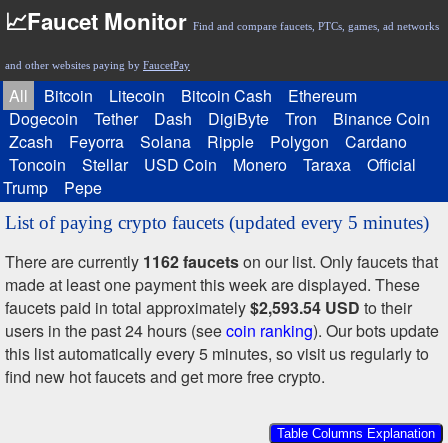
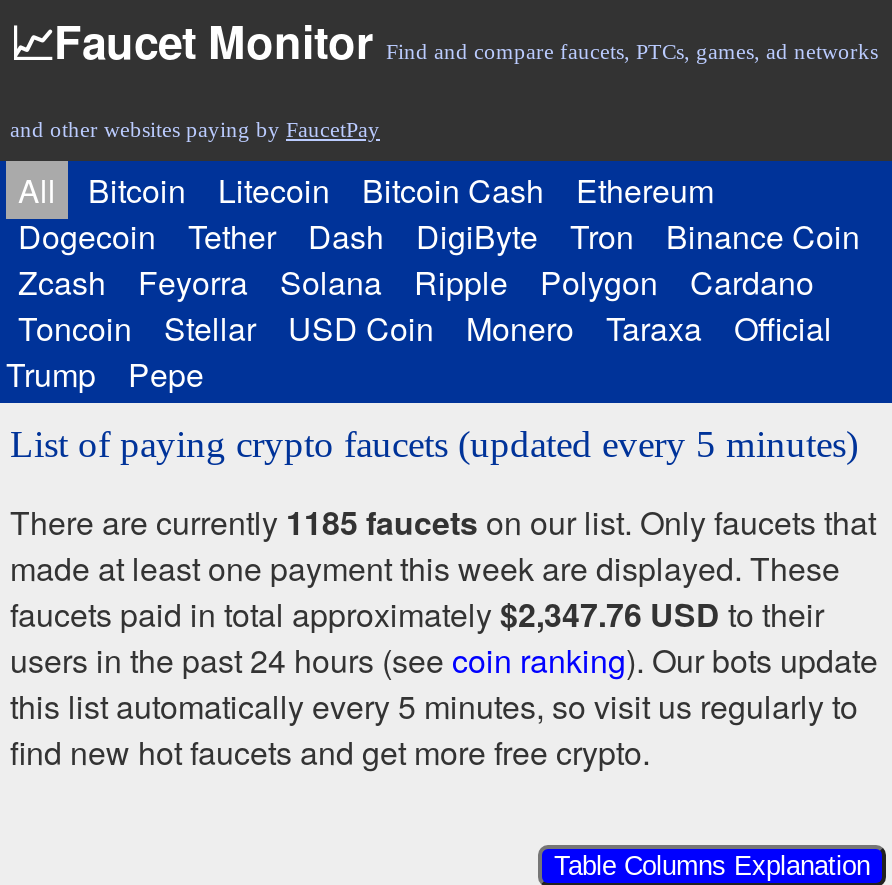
[5,250,438,273] There are currently 1162 faucets on our list. Only faucets that -> [10,499,876,545] There are currently 1185 faucets on our list. Only faucets that
[5,296,412,319] faucets paid in total approximately $2,593.54 USD to their -> [10,591,824,637] faucets paid in total approximately $2,347.76 USD to their

